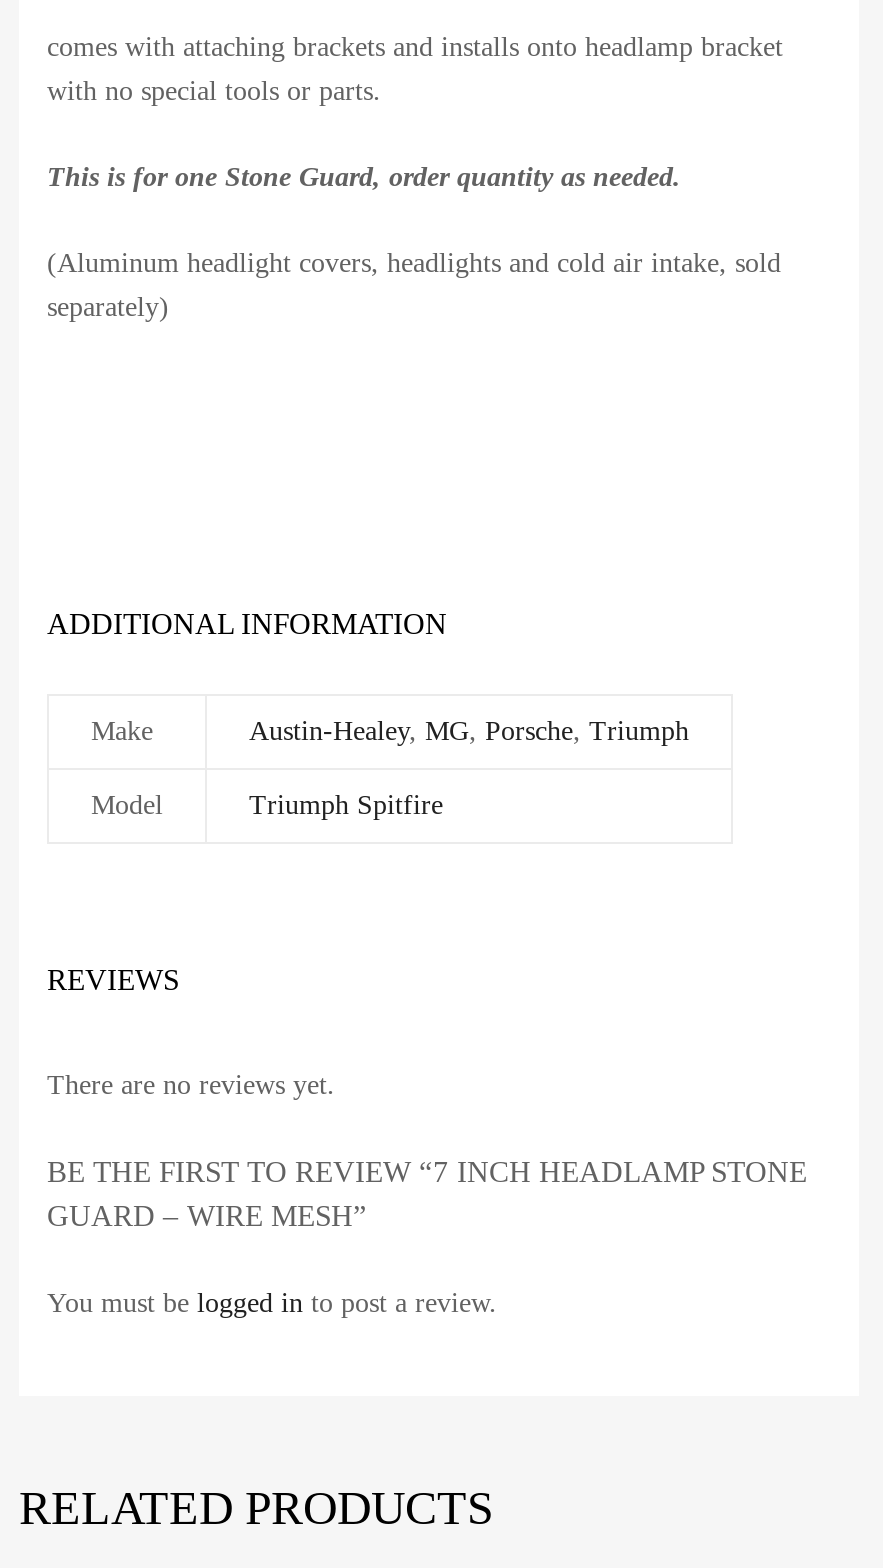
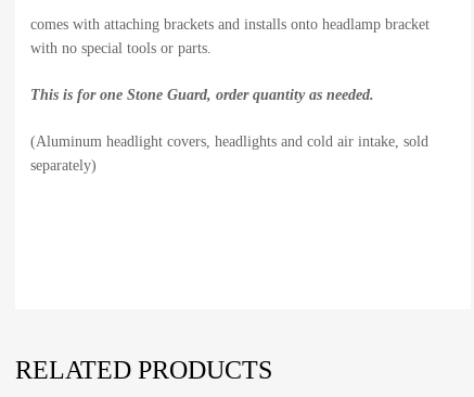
[47,608,689,819] ADDITIONAL INFORMATION | Make | Austin-Healey, MG, Porsche, Triumph | Model | Triumph Spitfire -> none
[47,963,807,1318] REVIEWS | There are no reviews yet. | BE THE FIRST TO REVIEW “7 INCH HEADLAMP STONE | GUARD – WIRE MESH” | You must be logged in to post a review. -> none

